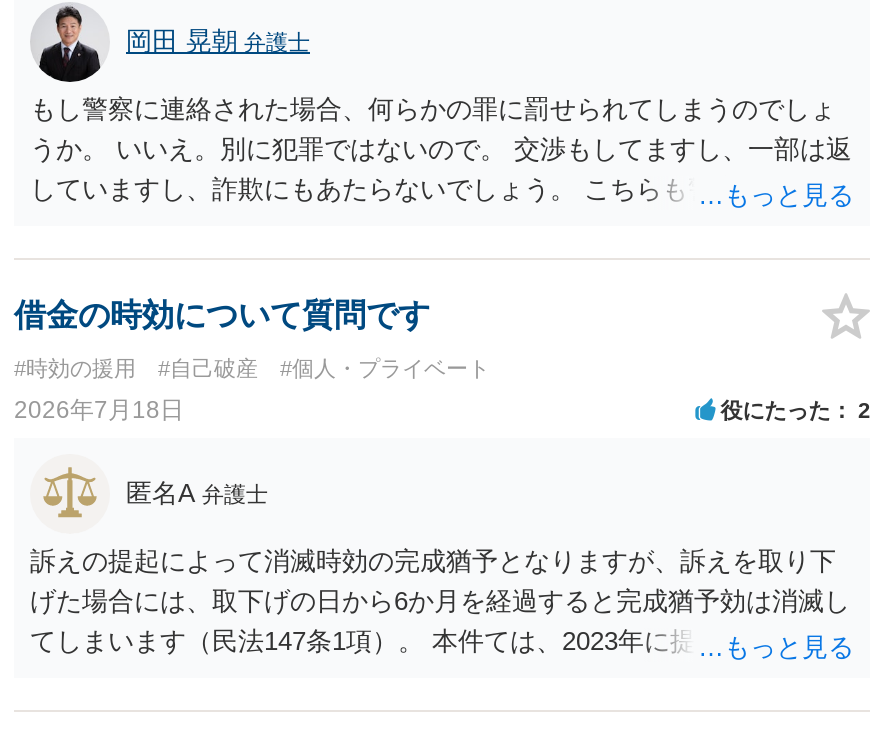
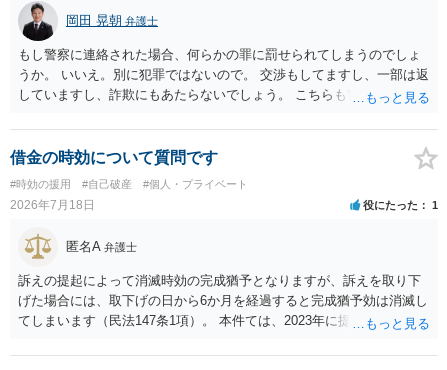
[720,397,870,421] 役にたった 2 -> [363,198,438,210] 役にたった 1

